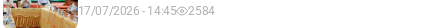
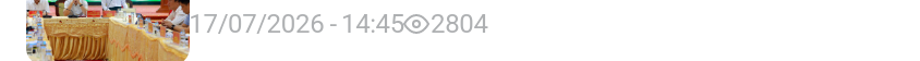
[78,4,215,18] 17/07/2026 - 14:45 2584 -> [189,9,488,40] 17/07/2026 - 14:45 2804

